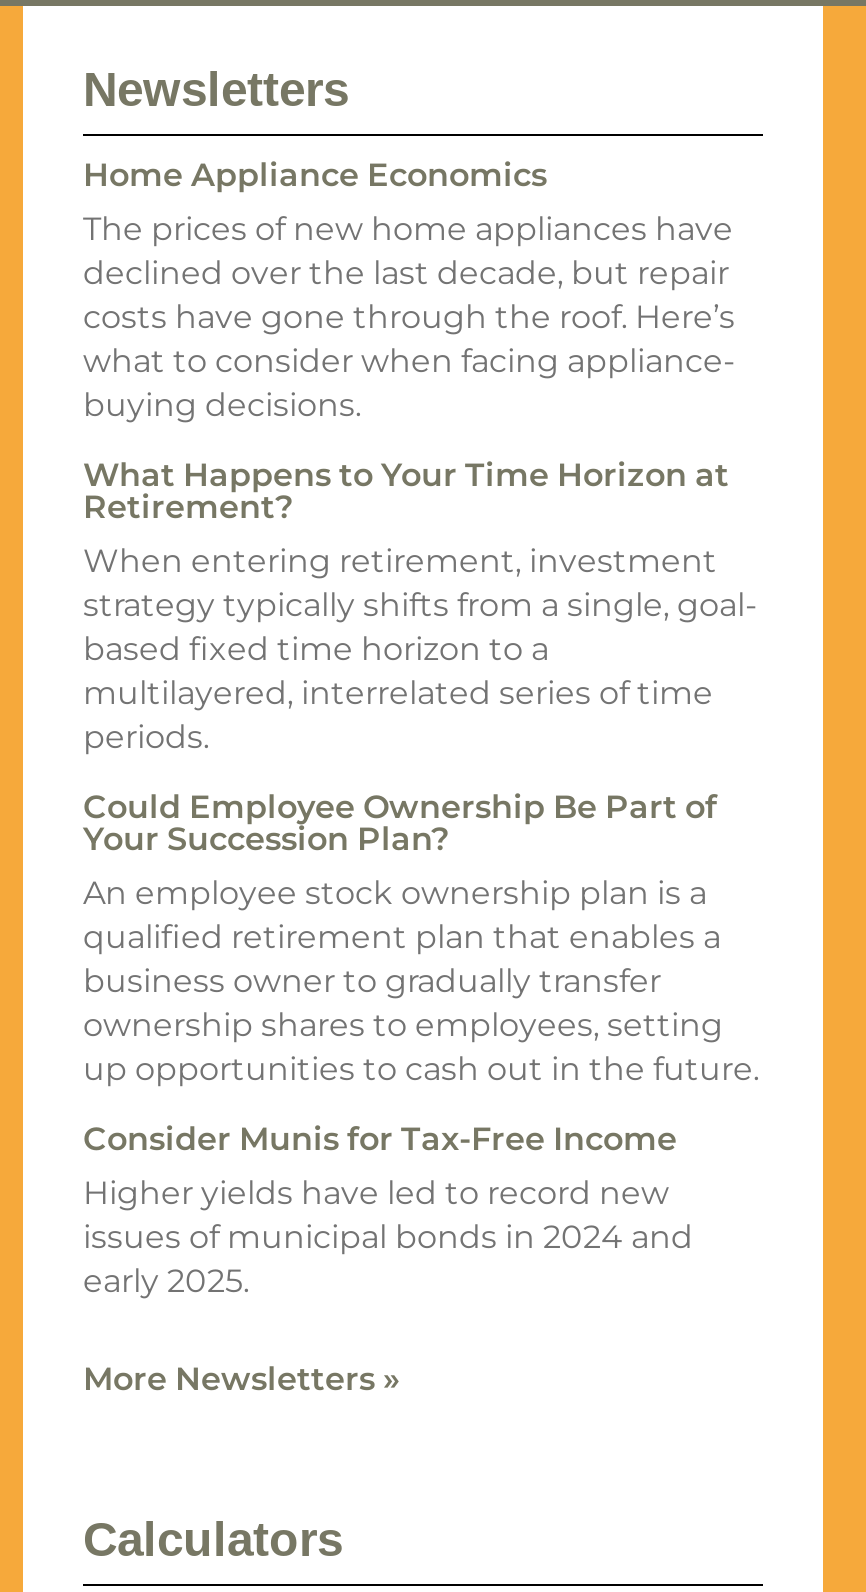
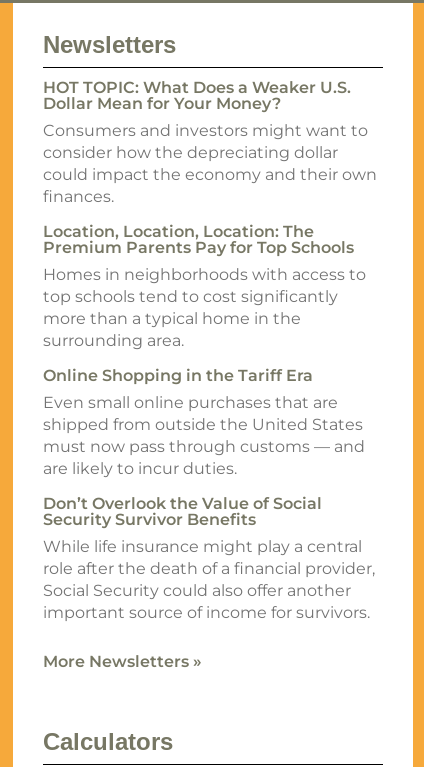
[83,155,735,423] Home Appliance Economics | The prices of new home appliances have | declined over the last decade, but repair | costs have gone through the roof. Here’s | what to consider when facing appliance- | buying decisions. -> [43,78,377,206] HOT TOPIC: What Does a Weaker U.S. | Dollar Mean for Your Money? | Consumers and investors might want to | consider how the depreciating dollar | could impact the economy and their own | finances.
[83,455,757,755] What Happens to Your Time Horizon at | Retirement? | When entering retirement, investment | strategy typically shifts from a single, goal- | based fixed time horizon to a | multilayered, interrelated series of time | periods. -> [43,222,366,350] Location, Location, Location: The | Premium Parents Pay for Top Schools | Homes in neighborhoods with access to | top schools tend to cost significantly | more than a typical home in the | surrounding area.
[83,787,759,1087] Could Employee Ownership Be Part of | Your Succession Plan? | An employee stock ownership plan is a | qualified retirement plan that enables a | business owner to gradually transfer | ownership shares to employees, setting | up opportunities to cash out in the future. -> [43,366,365,478] Online Shopping in the Tariff Era | Even small online purchases that are | shipped from outside the United States | must now pass through customs — and | are likely to incur duties.
[83,1119,693,1299] Consider Munis for Tax-Free Income | Higher yields have led to record new | issues of municipal bonds in 2024 and | early 2025. -> [43,494,375,622] Don’t Overlook the Value of Social | Security Survivor Benefits | While life insurance might play a central | role after the death of a financial provider, | Social Security could also offer another | important source of income for survivors.

